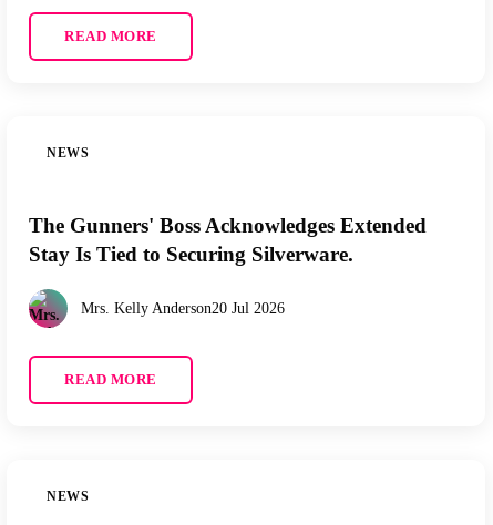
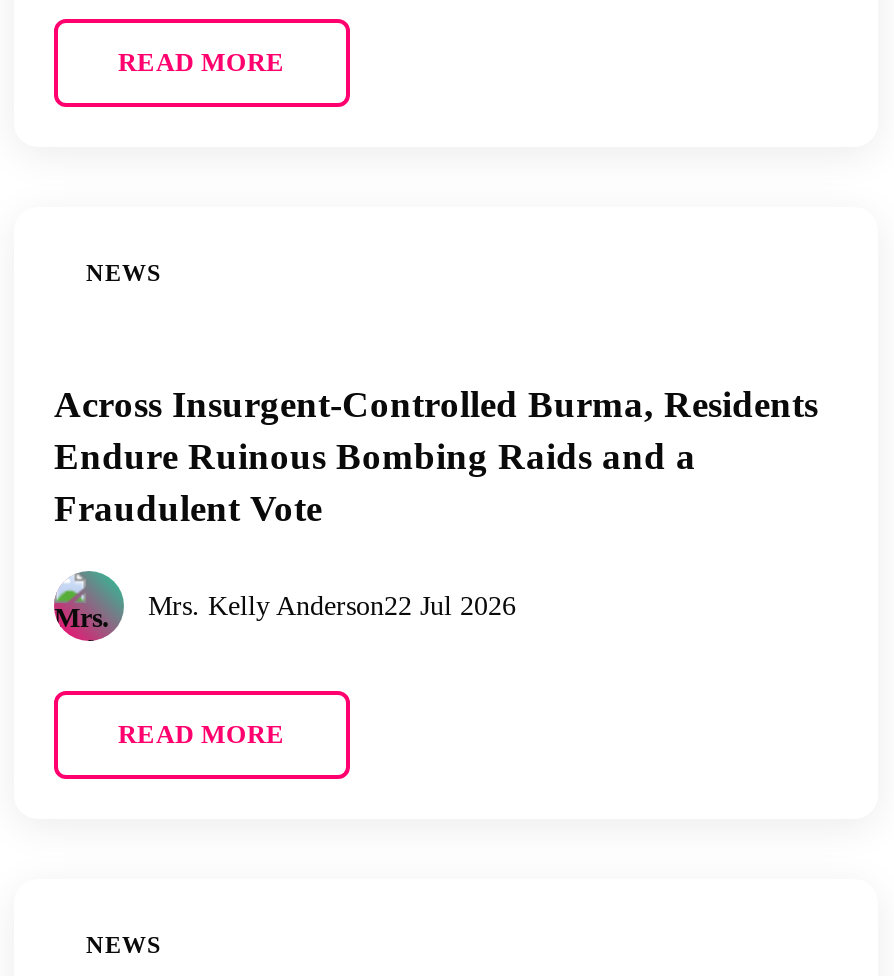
[29,213,427,265] The Gunners' Boss Acknowledges Extended | Stay Is Tied to Securing Silverware. -> [54,382,818,528] Across Insurgent-Controlled Burma, Residents | Endure Ruinous Bombing Raids and a | Fraudulent Vote
[81,300,285,317] Mrs. Kelly Anderson20 Jul 2026 -> [148,591,516,621] Mrs. Kelly Anderson22 Jul 2026

